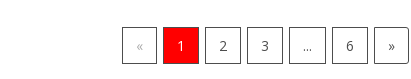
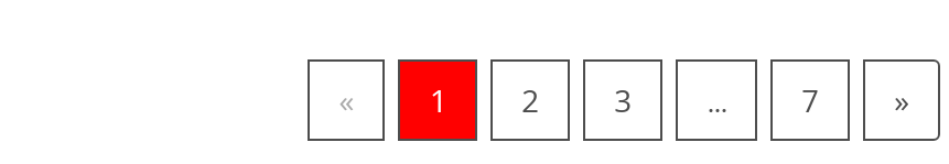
[346,36,354,55] 6 -> [802,80,819,122] 7

